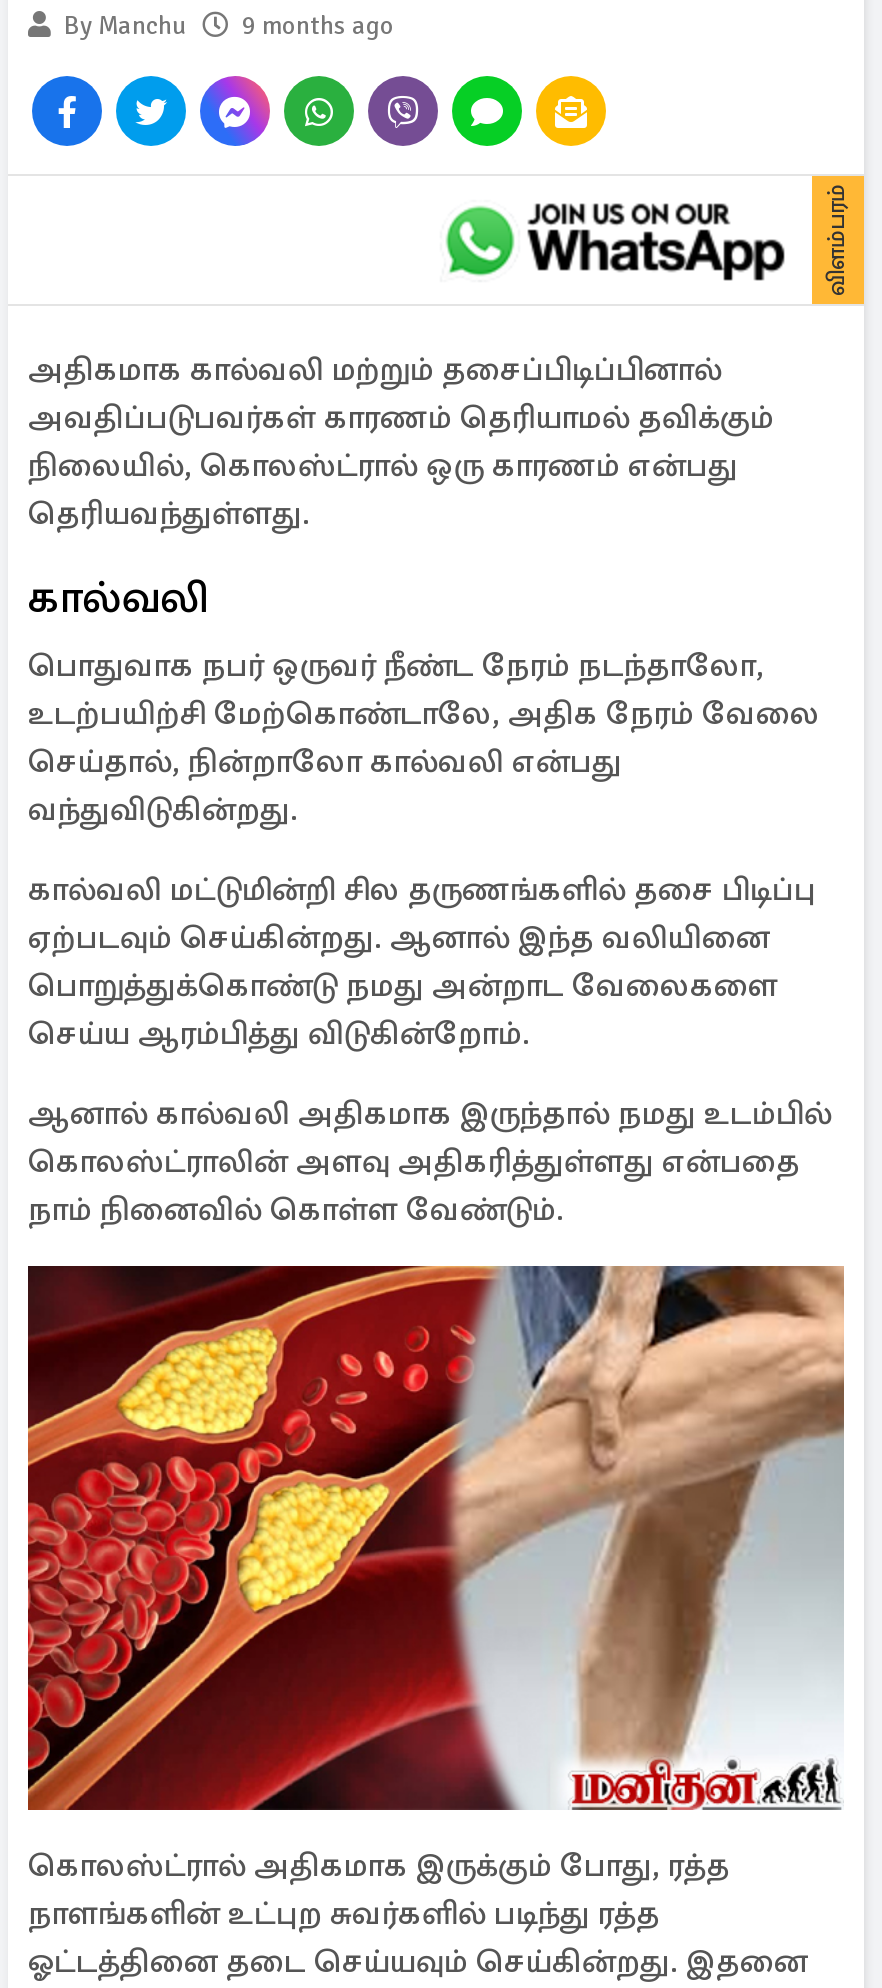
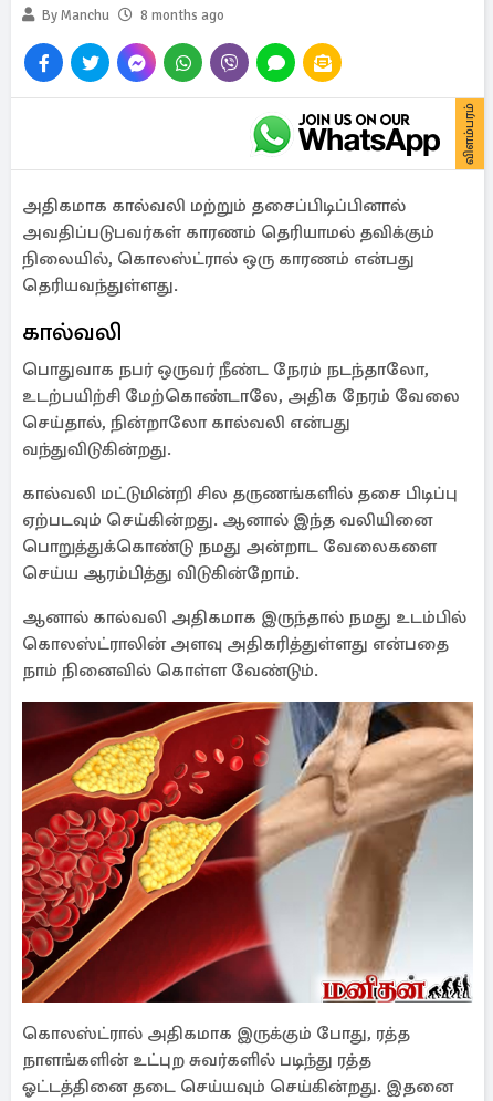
[58,10,394,42] By Manchu 9 months ago -> [39,7,224,24] By Manchu 8 months ago

